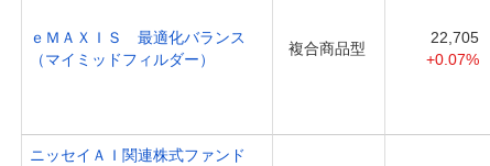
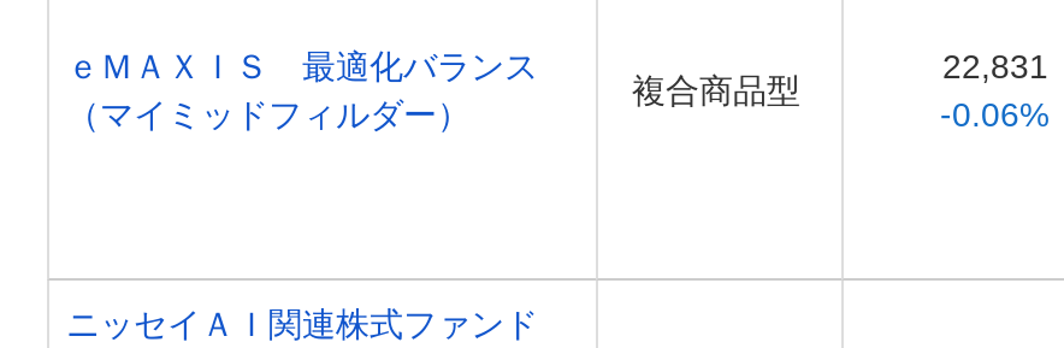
[431,29,479,46] 22,705 -> [942,47,1048,85] 22,831
[426,51,479,68] +0.07% -> [940,95,1048,134] -0.06%

